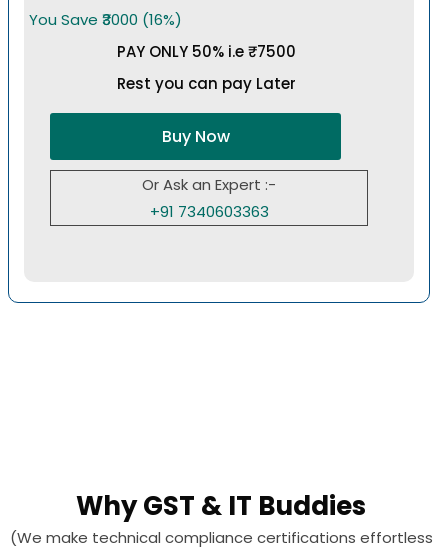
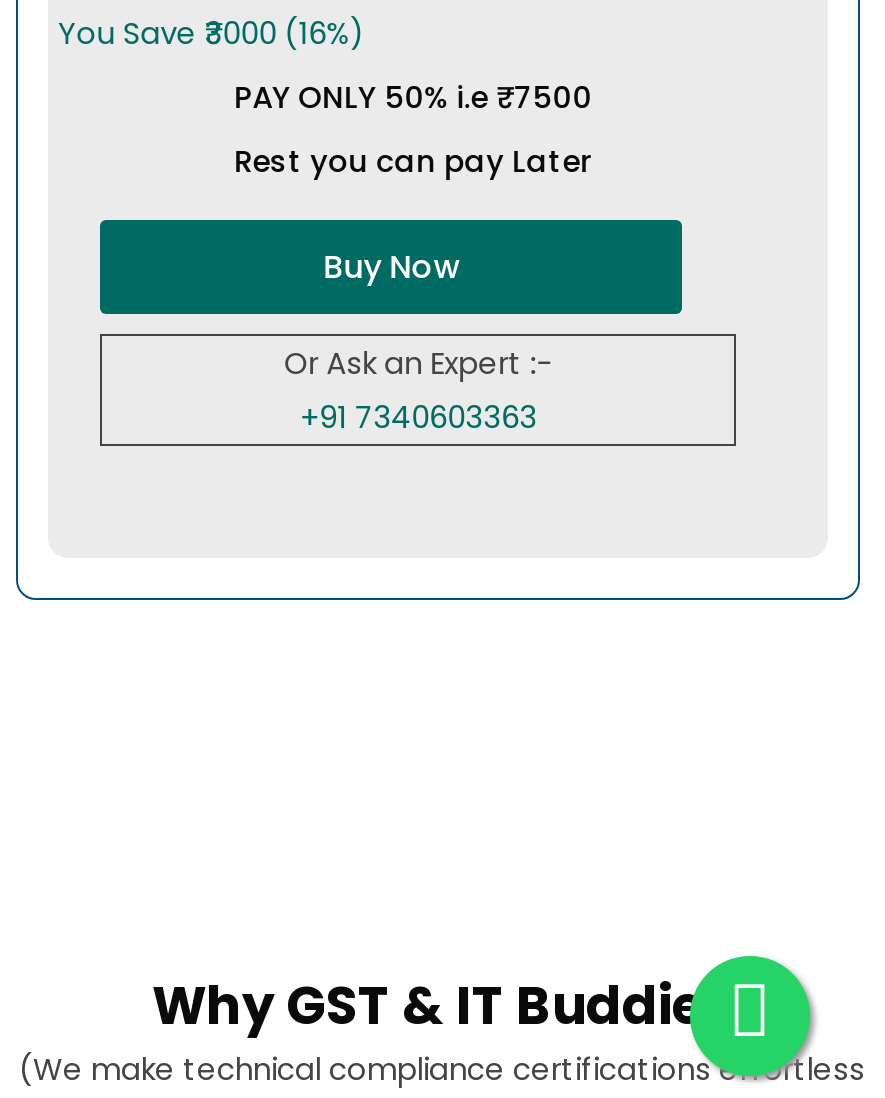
none -> [714,954,816,1044] [image]

